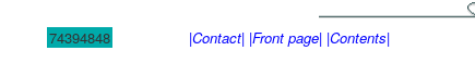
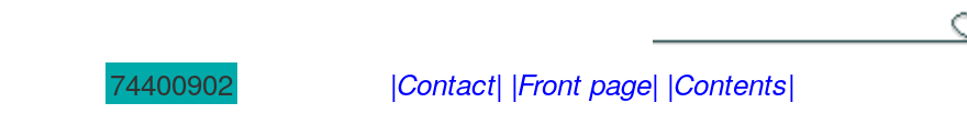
[49,27,110,48] 74394848 -> [110,62,233,104] 74400902

